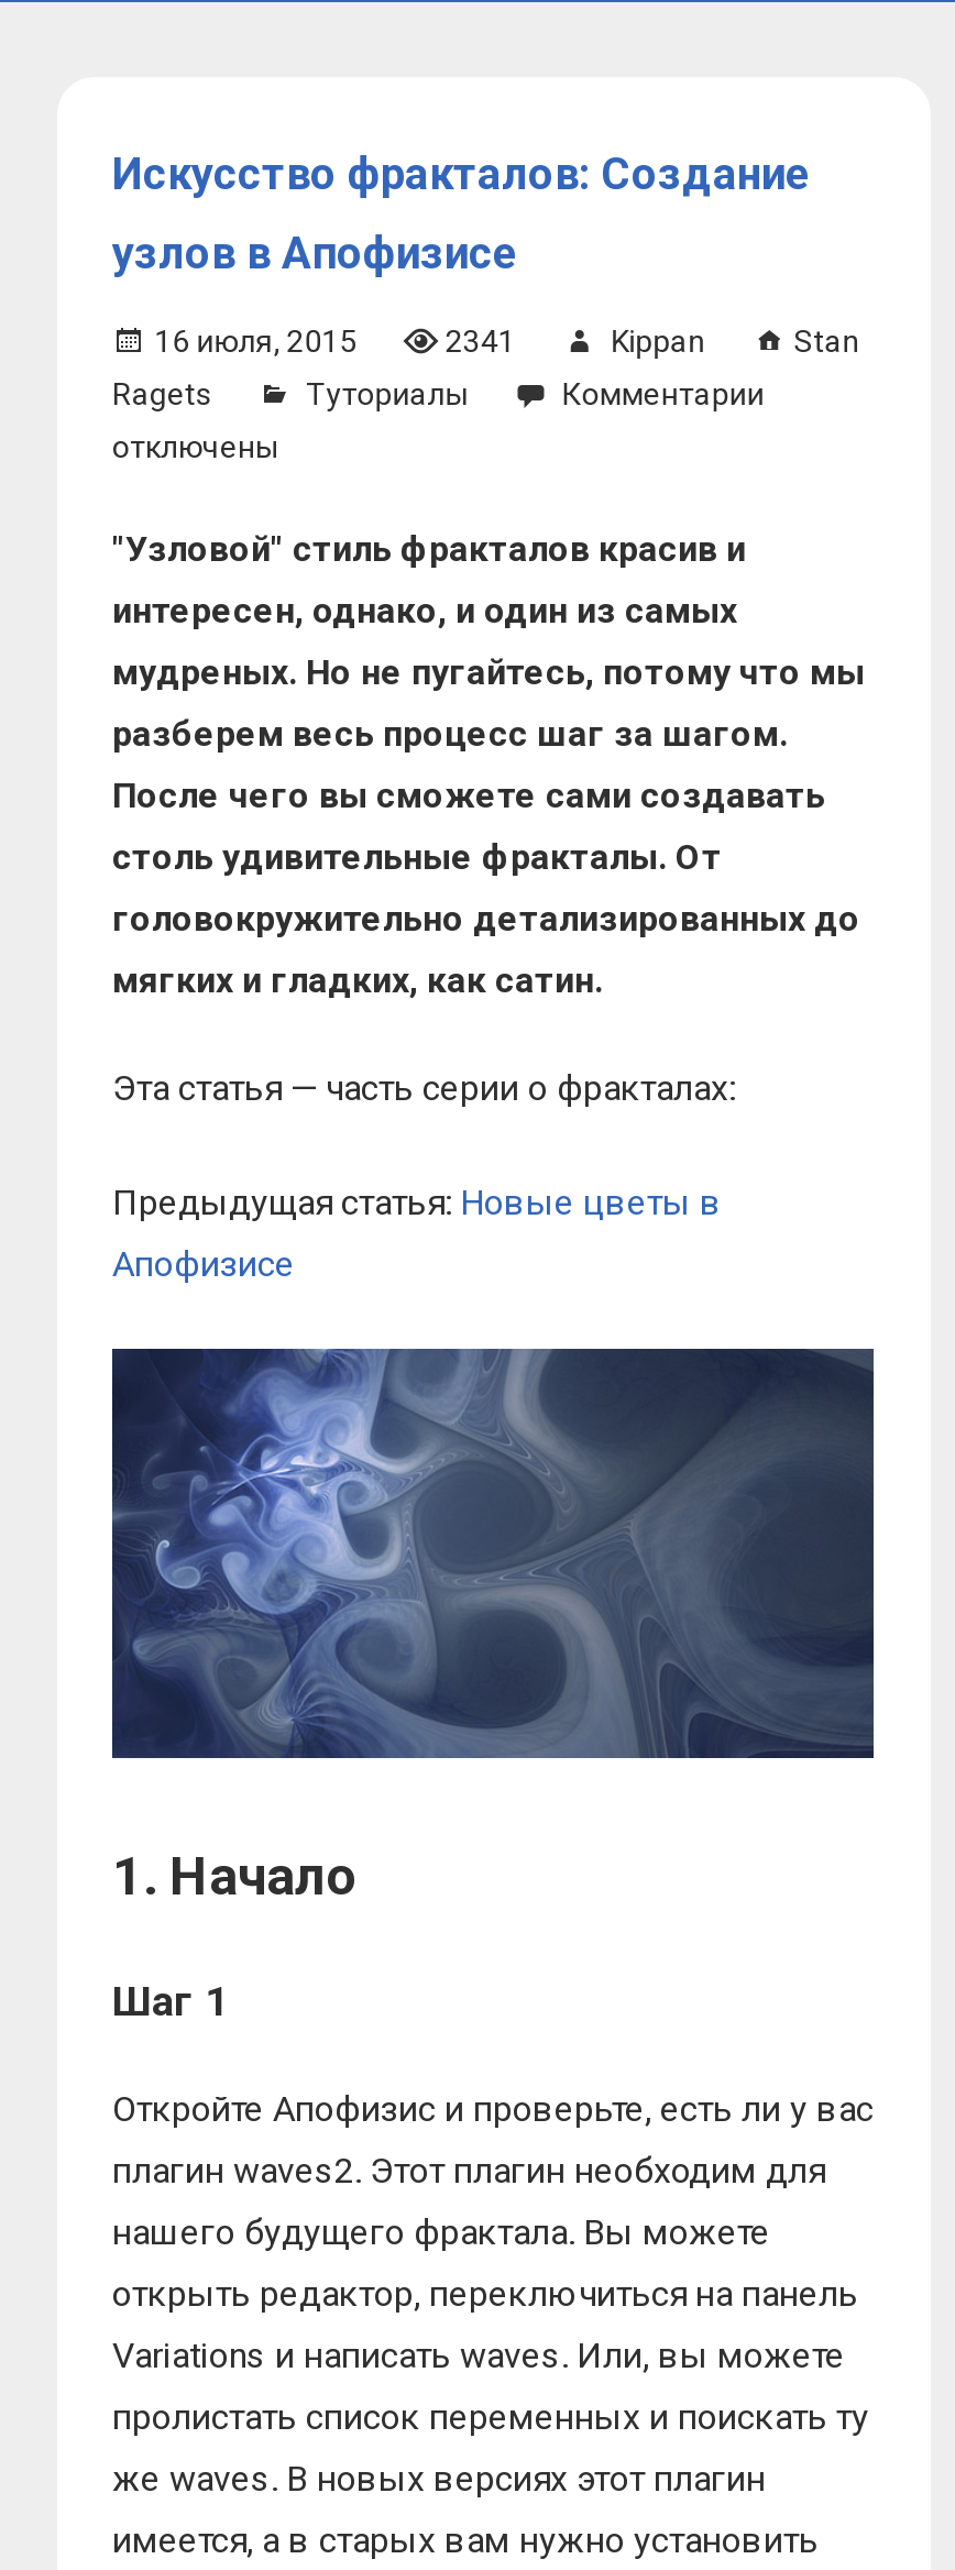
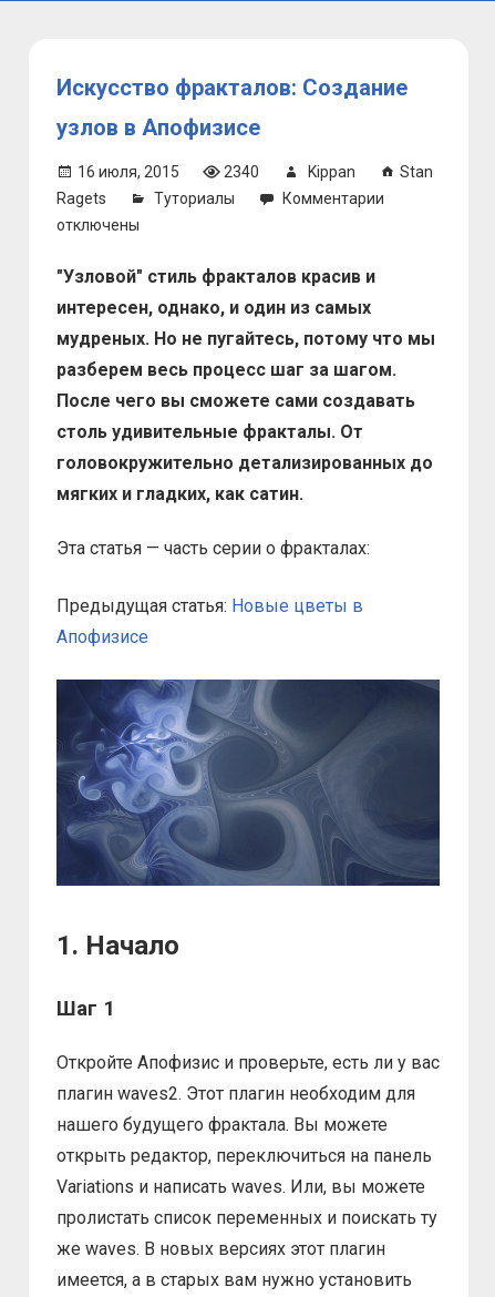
[445,323,516,358] 2341 -> [224,163,260,180] 2340

